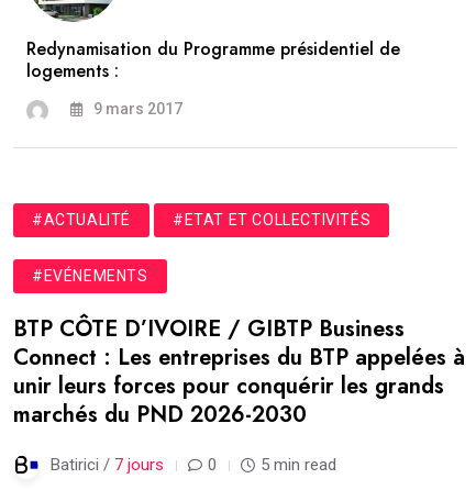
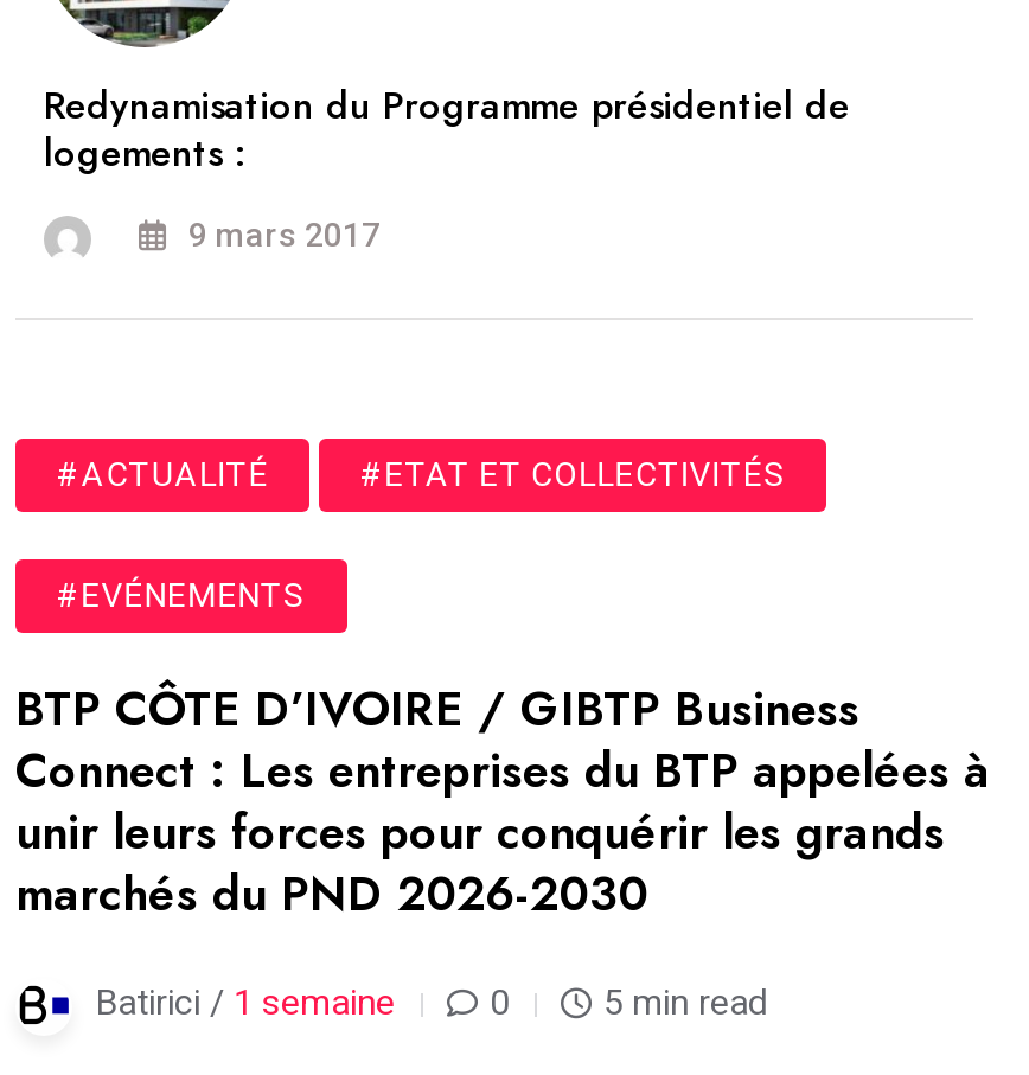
[51,455,164,475] Batirici / 7 jours -> [96,982,395,1025] Batirici / 1 semaine

